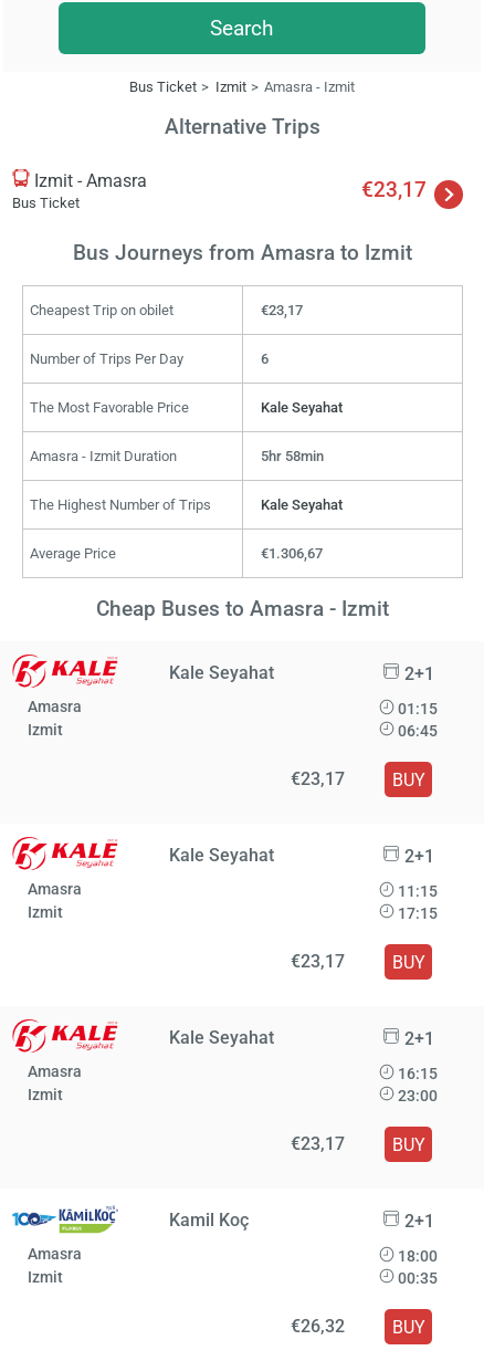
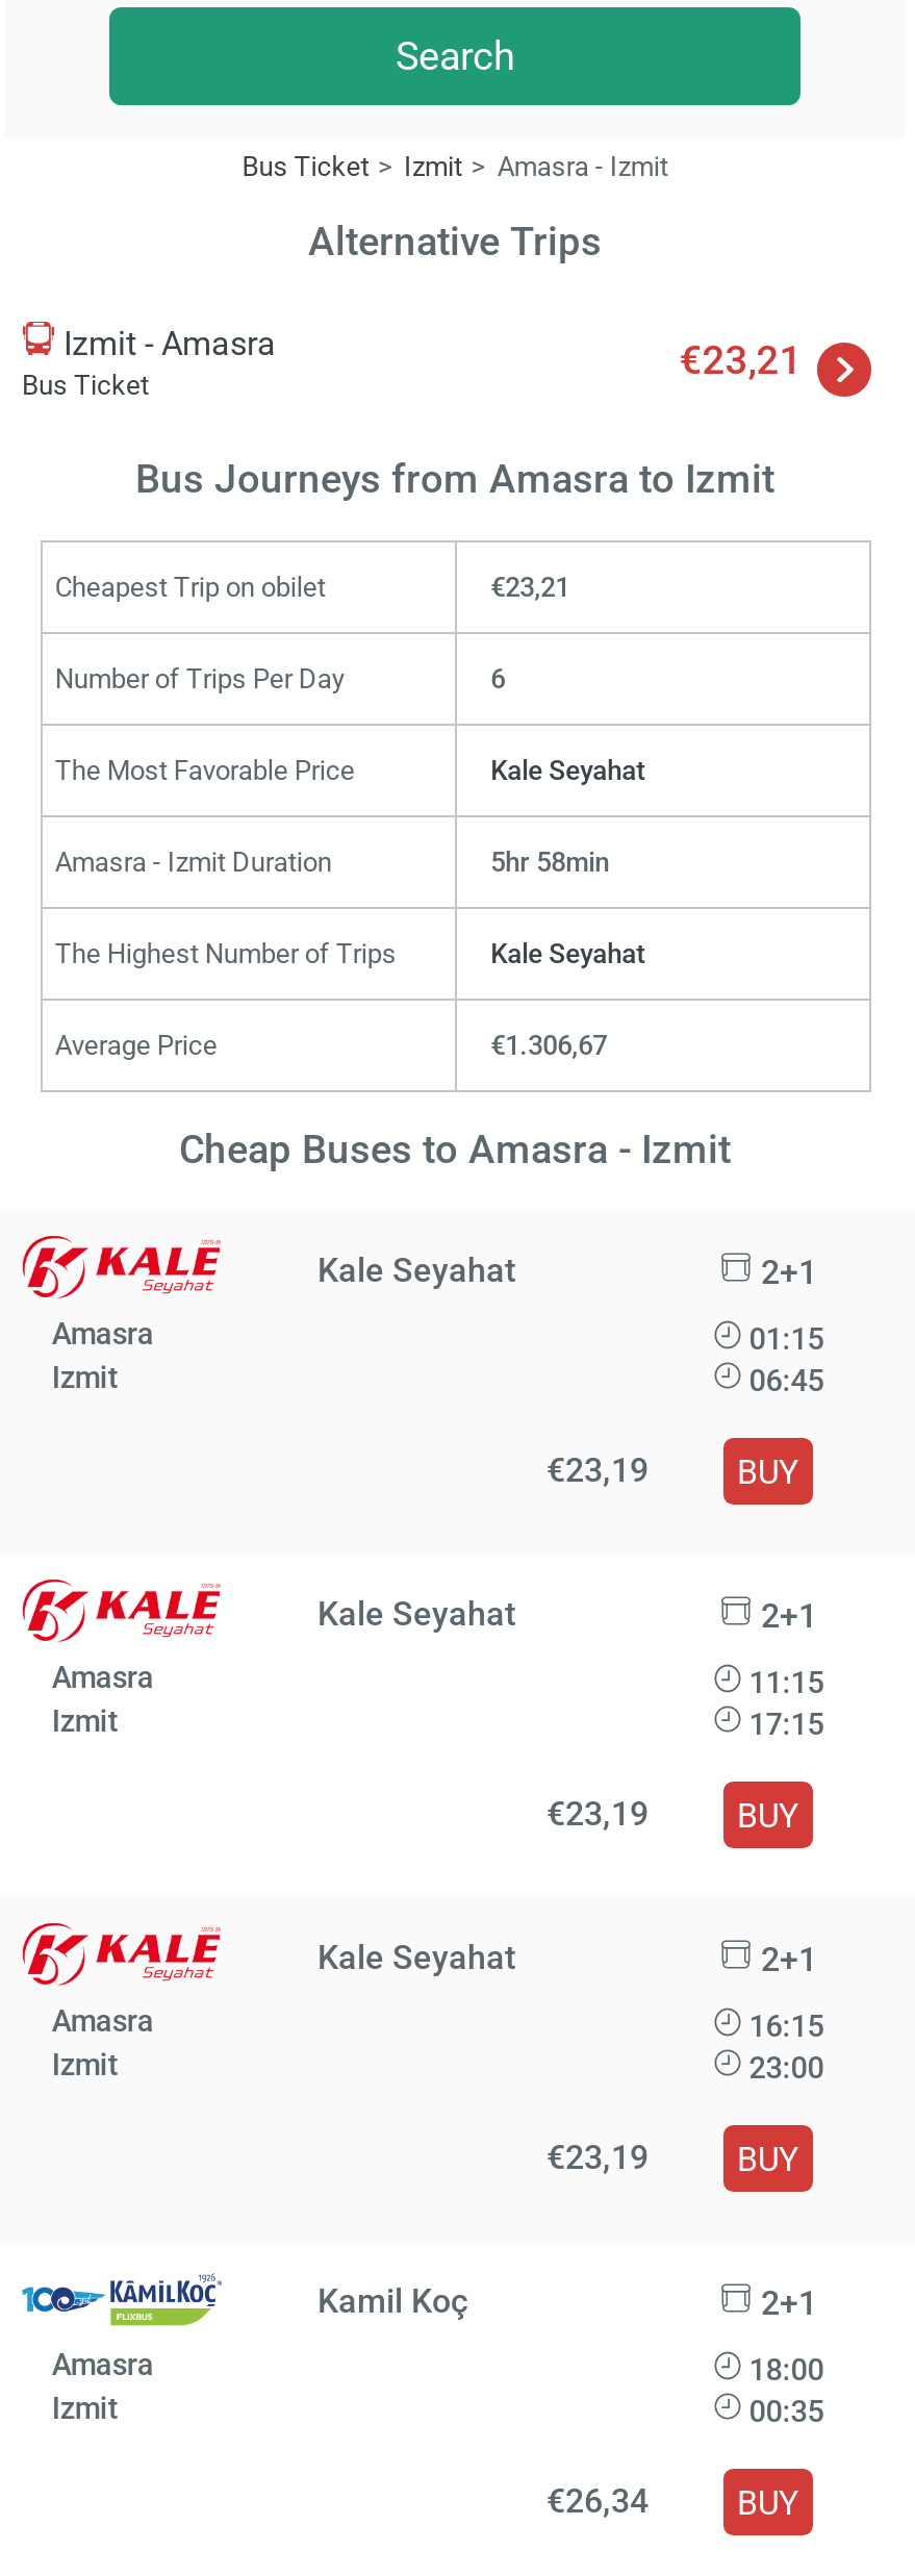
[361,176,426,202] €23,17 -> [679,335,802,383] €23,21
[261,302,303,319] €23,17 -> [490,572,570,603] €23,21
[291,769,345,790] €23,17 -> [547,1451,649,1490] €23,19
[291,951,345,972] €23,17 -> [547,1794,649,1834] €23,19
[291,1133,345,1154] €23,17 -> [547,2138,649,2178] €23,19
[291,1316,345,1337] €26,32 -> [547,2482,649,2521] €26,34

